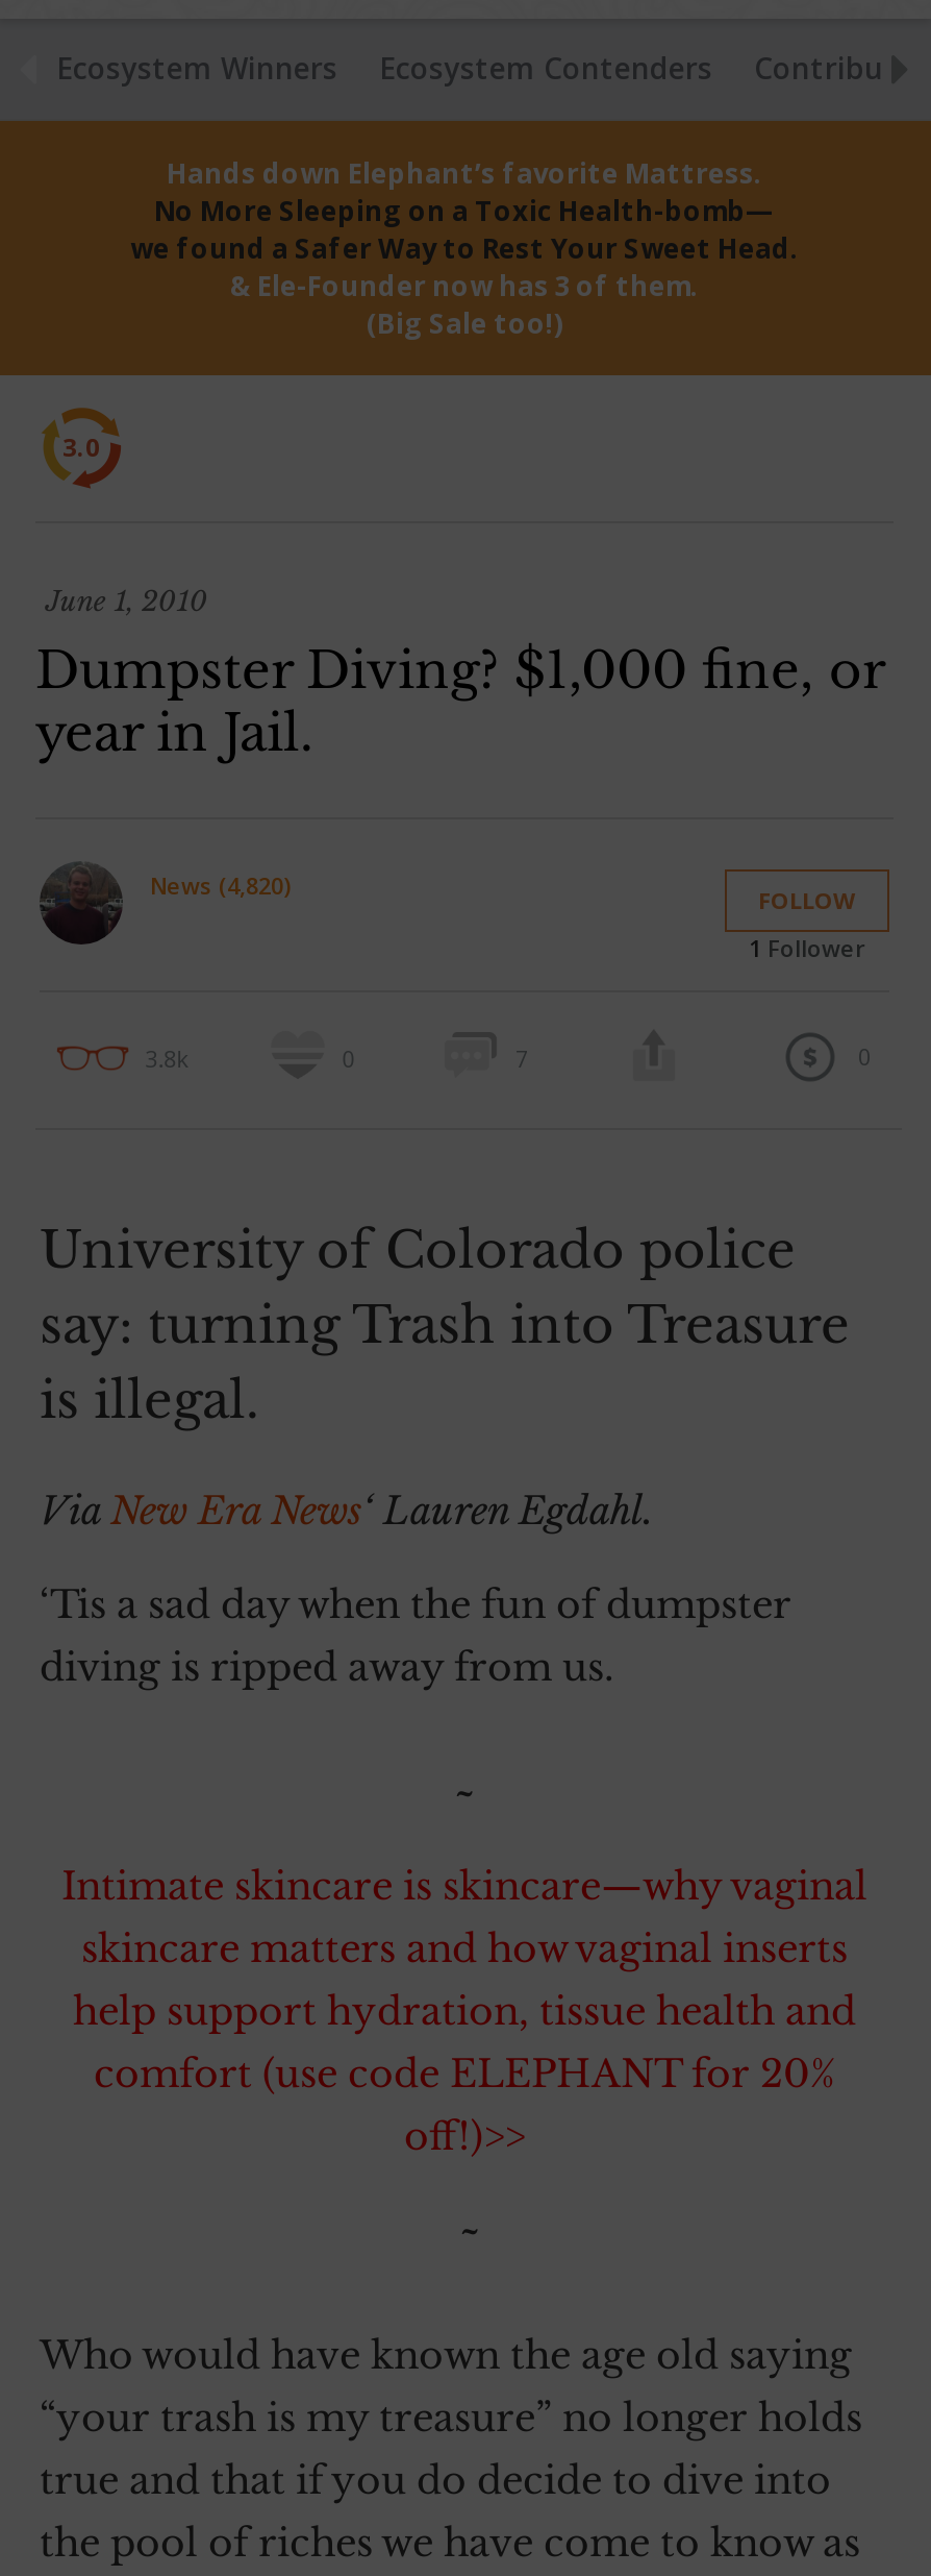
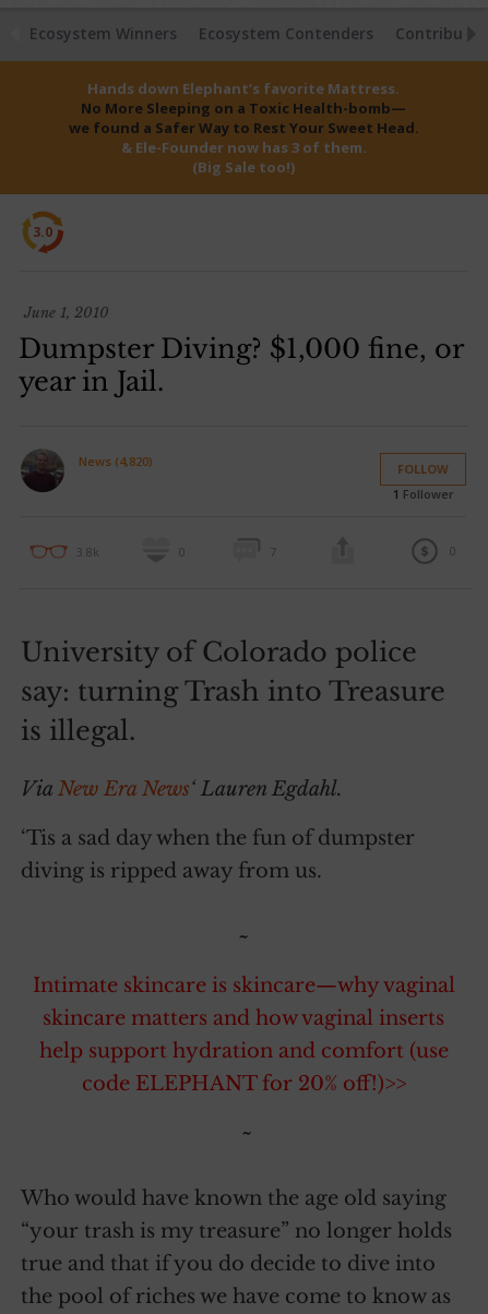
[73,1989,856,2160] help support hydration, tissue health and | comfort (use code ELEPHANT for 20% | off!)>> -> [39,1039,448,1096] help support hydration and comfort (use | code ELEPHANT for 20% off!)>>

